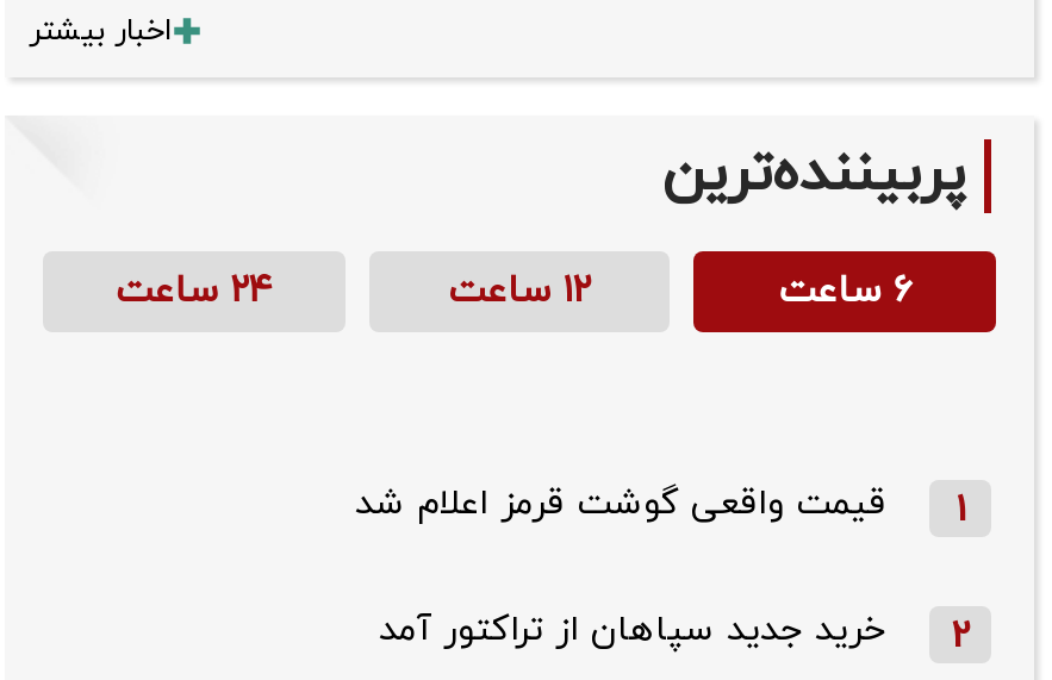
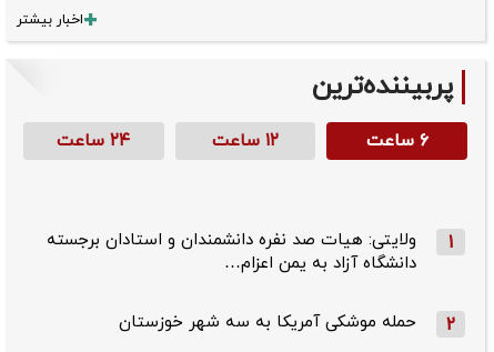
[355,479,886,529] قیمت واقعی گوشت قرمز اعلام شد -> [47,229,416,275] ولایتی: هیات صد نفره دانشمندان و استادان برجسته | دانشگاه آزاد به یمن اعزام…
[379,606,886,656] خرید جدید سپاهان از تراکتور آمد -> [119,311,416,334] حمله موشکی آمریکا به سه شهر خوزستان

